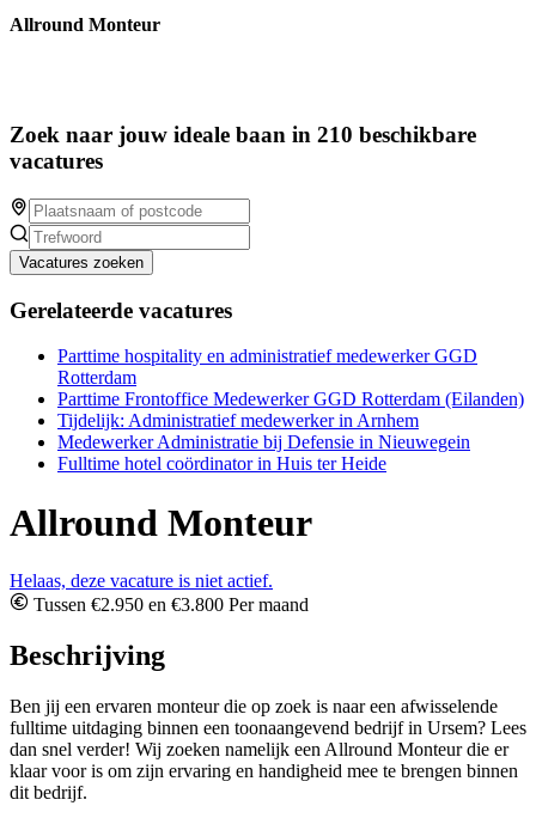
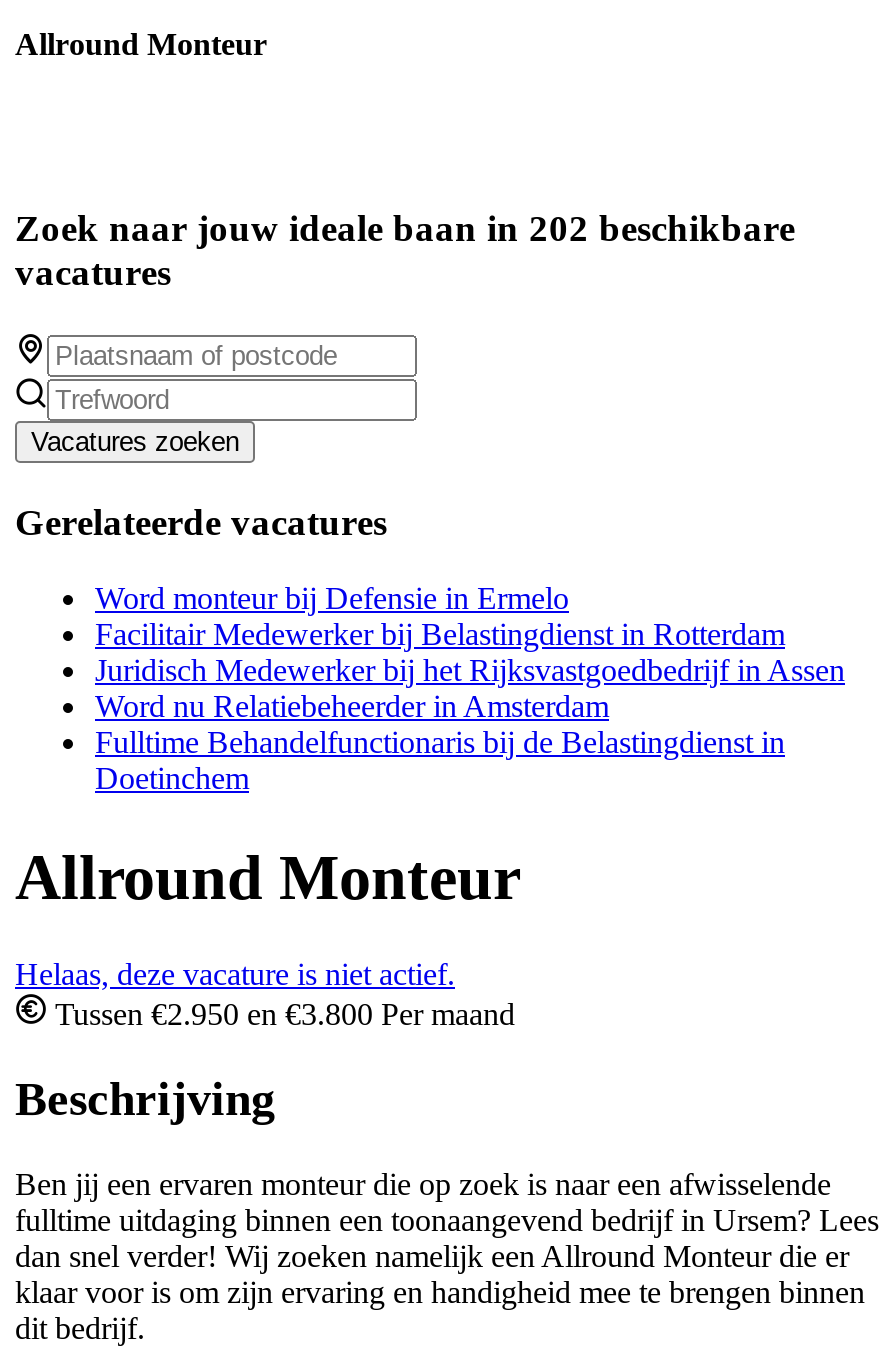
[10,122,476,147] Zoek naar jouw ideale baan in 210 beschikbare -> [15,207,795,249] Zoek naar jouw ideale baan in 202 beschikbare
[57,346,524,474] Parttime hospitality en administratief medewerker GGD | Rotterdam | Parttime Frontoffice Medewerker GGD Rotterdam (Eilanden) | Tijdelijk: Administratief medewerker in Arnhem | Medewerker Administratie bij Defensie in Nieuwegein | Fulltime hotel coördinator in Huis ter Heide -> [95,582,845,796] Word monteur bij Defensie in Ermelo | Facilitair Medewerker bij Belastingdienst in Rotterdam | Juridisch Medewerker bij het Rijksvastgoedbedrijf in Assen | Word nu Relatiebeheerder in Amsterdam | Fulltime Behandelfunctionaris bij de Belastingdienst in | Doetinchem

